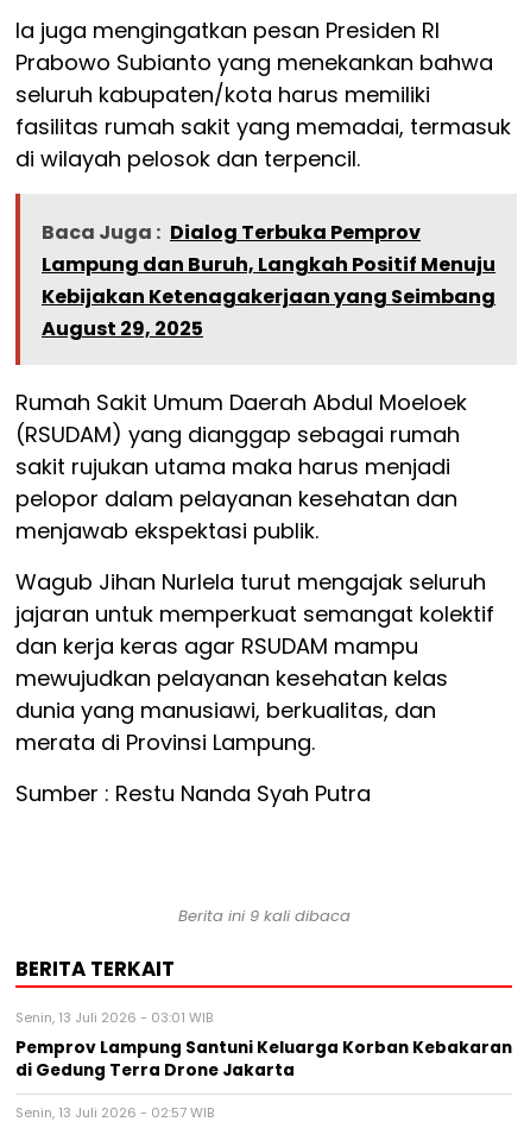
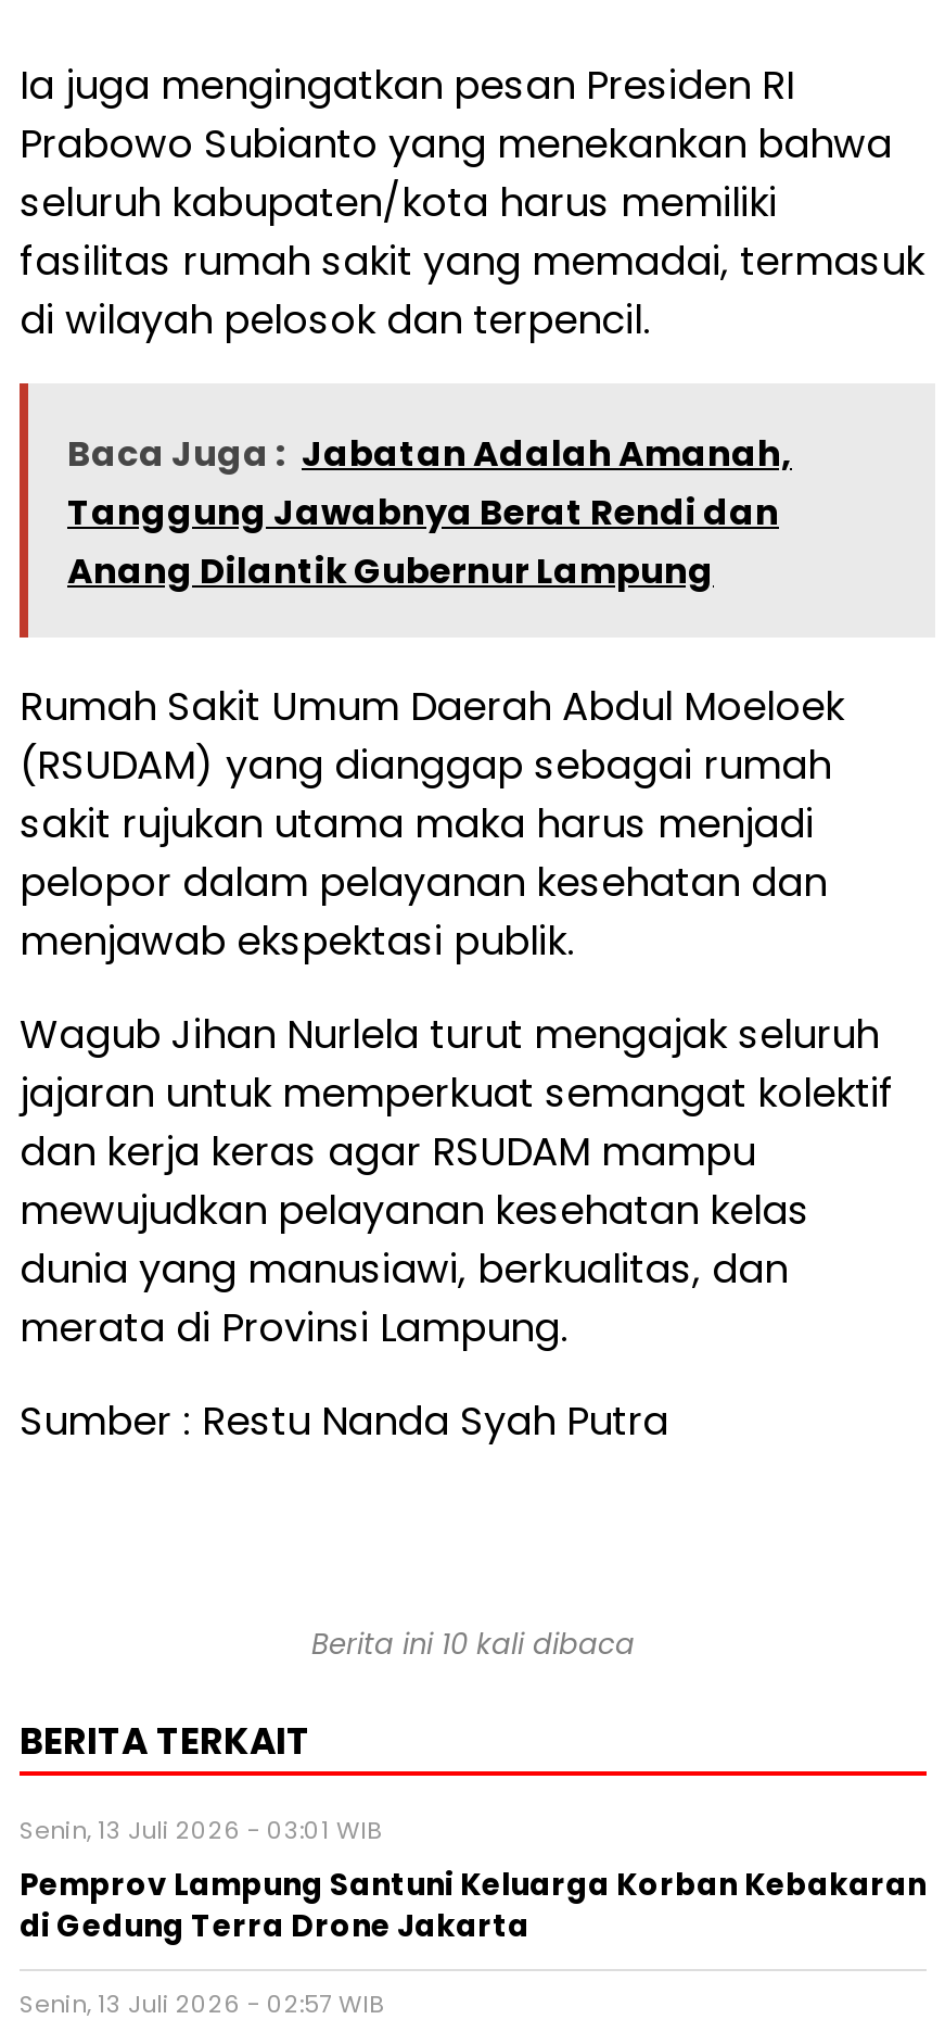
[42,219,495,342] Baca Juga : Dialog Terbuka Pemprov | Lampung dan Buruh, Langkah Positif Menuju | Kebijakan Ketenagakerjaan yang Seimbang | August 29, 2025 -> [67,429,792,596] Baca Juga : Jabatan Adalah Amanah, | Tanggung Jawabnya Berat Rendi dan | Anang Dilantik Gubernur Lampung
[178,905,350,927] Berita ini 9 kali dibaca -> [311,1624,635,1665] Berita ini 10 kali dibaca

